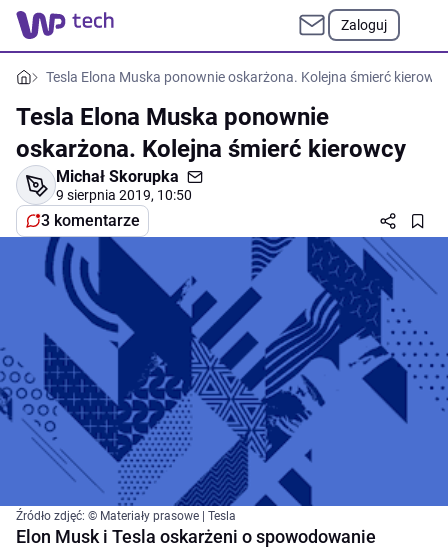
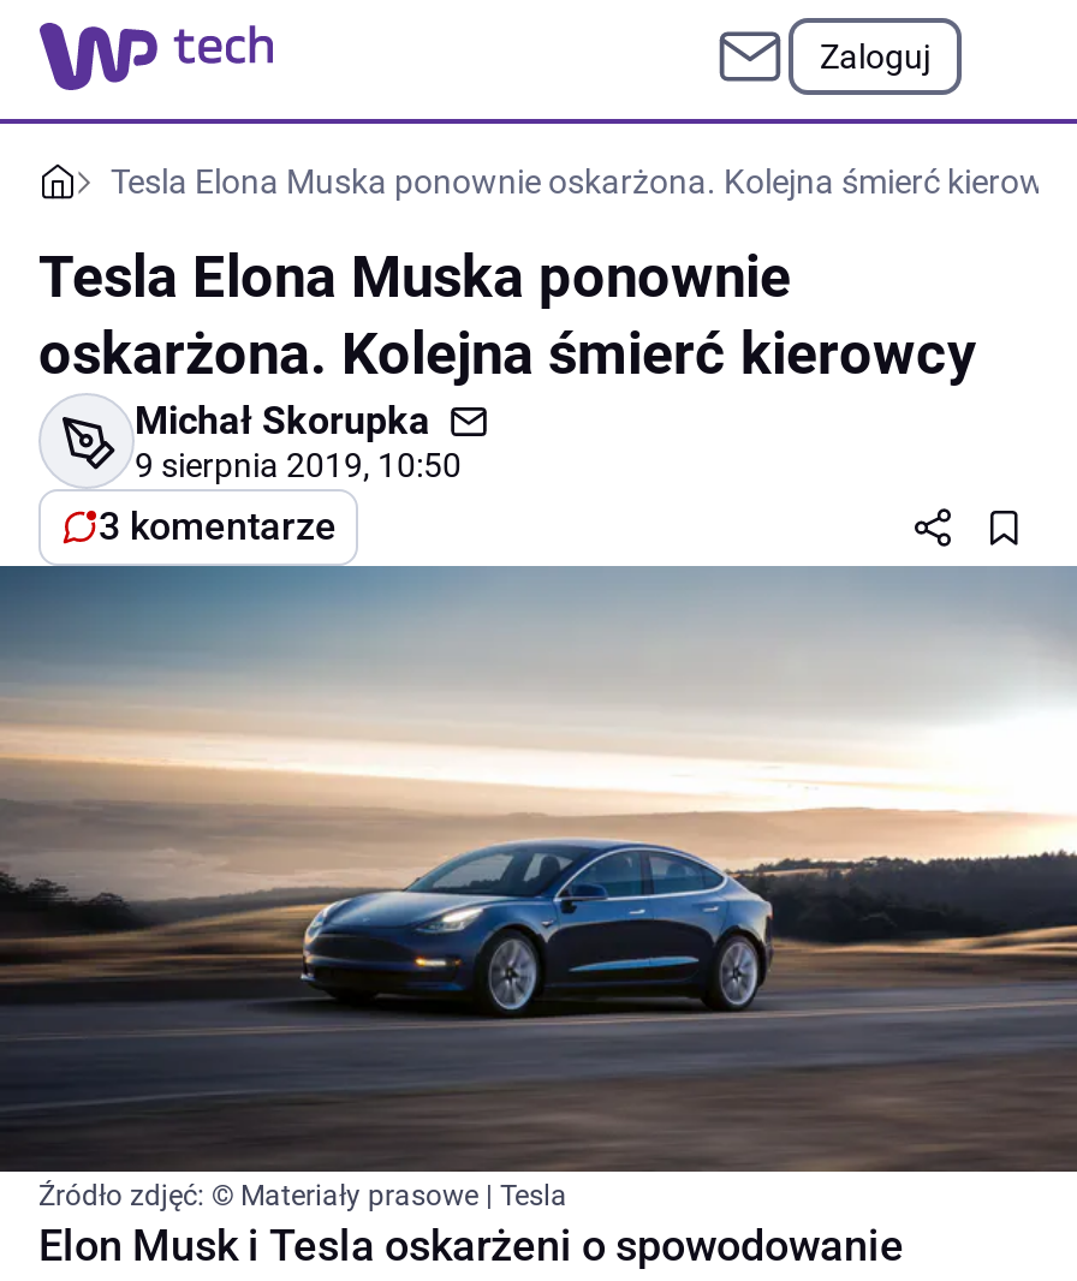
[3,236,445,507] [image] -> [7,564,1070,1174] [image]

